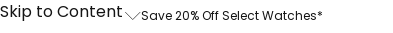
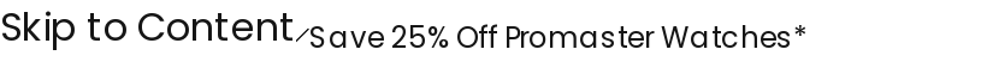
[141,7,323,24] Save 20% Off Select Watches* -> [309,17,808,57] Save 25% Off Promaster Watches*

